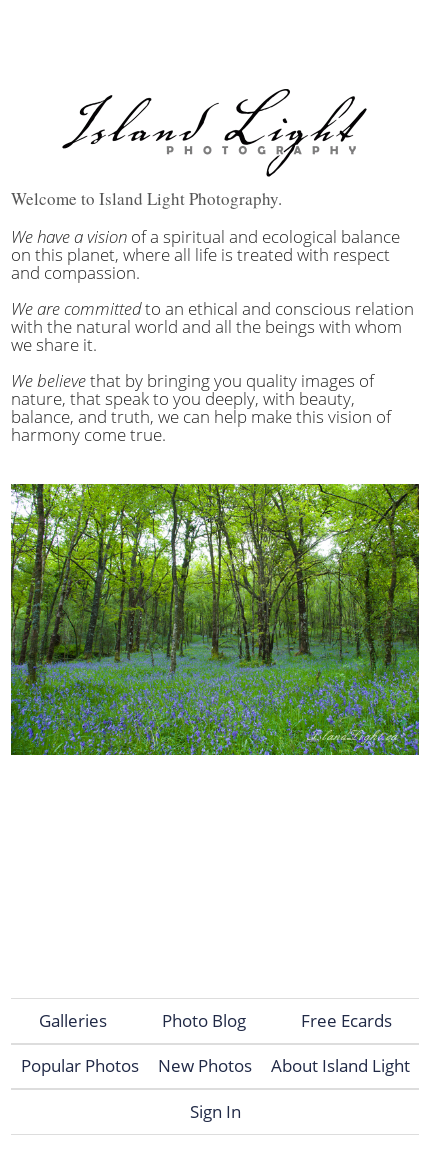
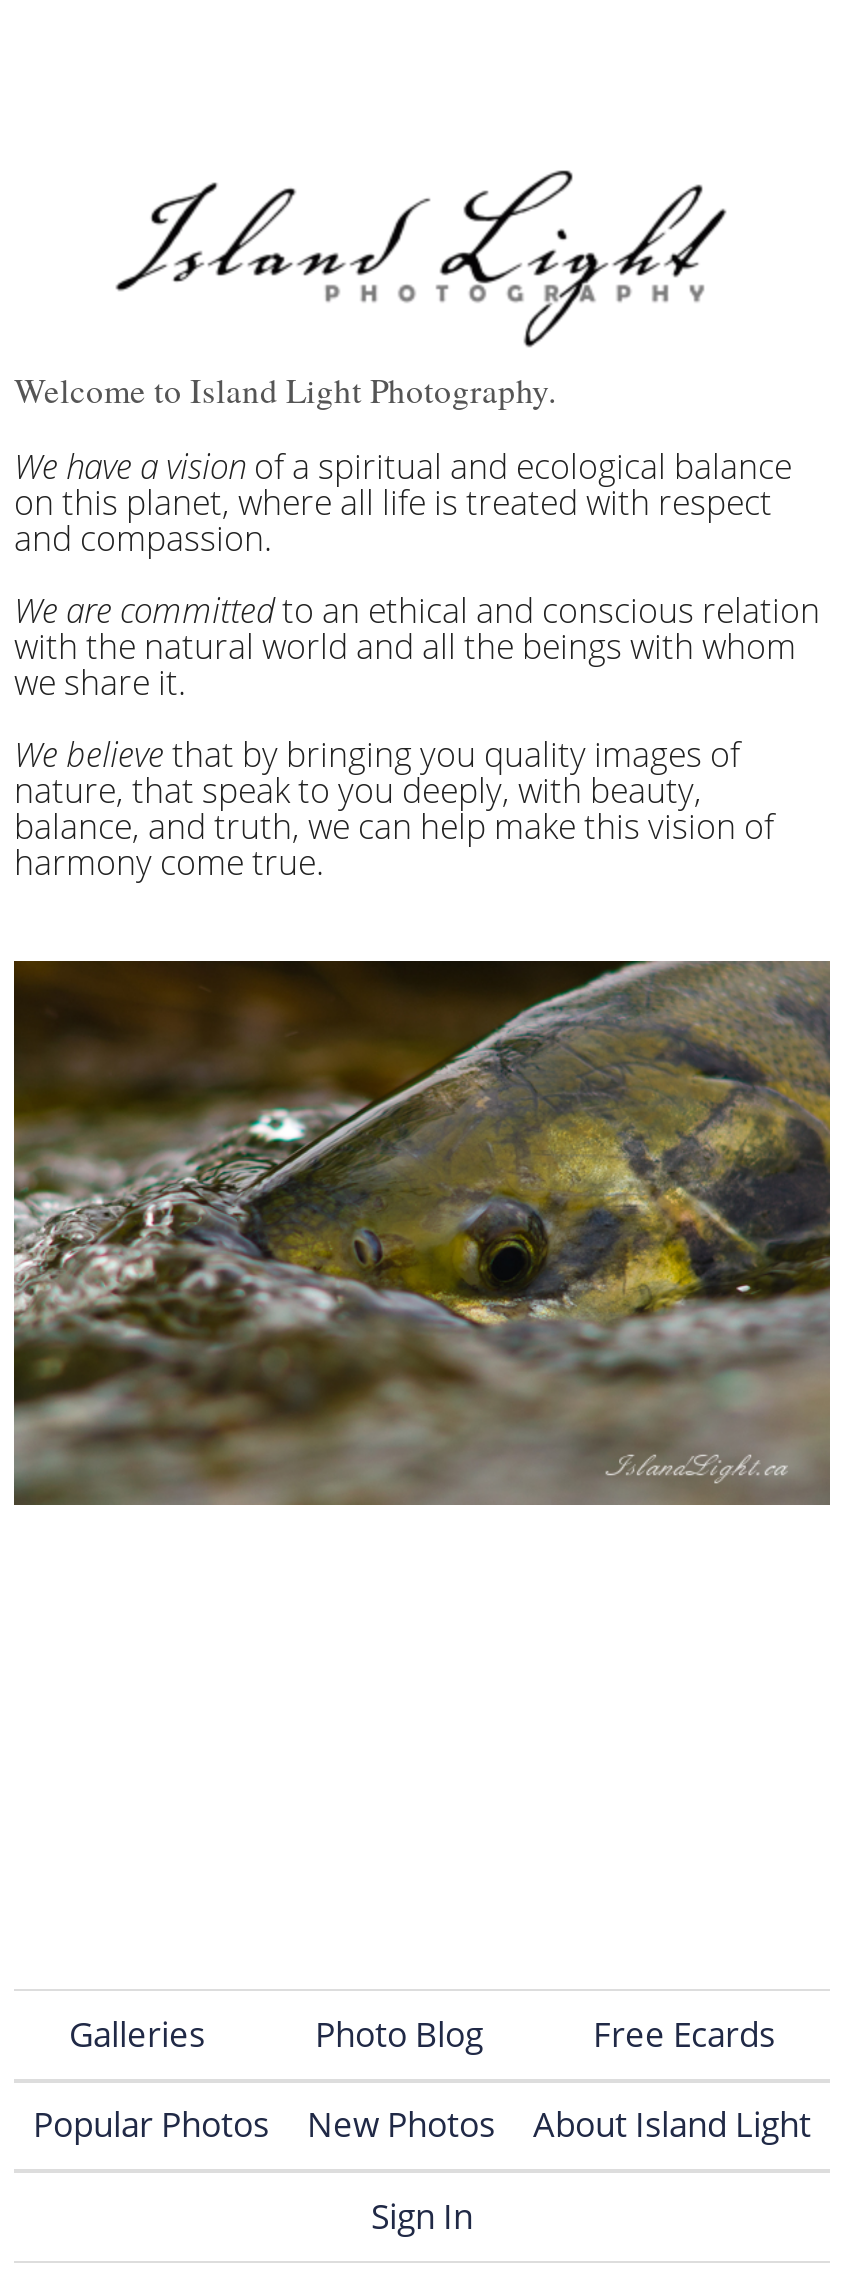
[10,483,420,756] [image] -> [12,959,832,1507] [image]

